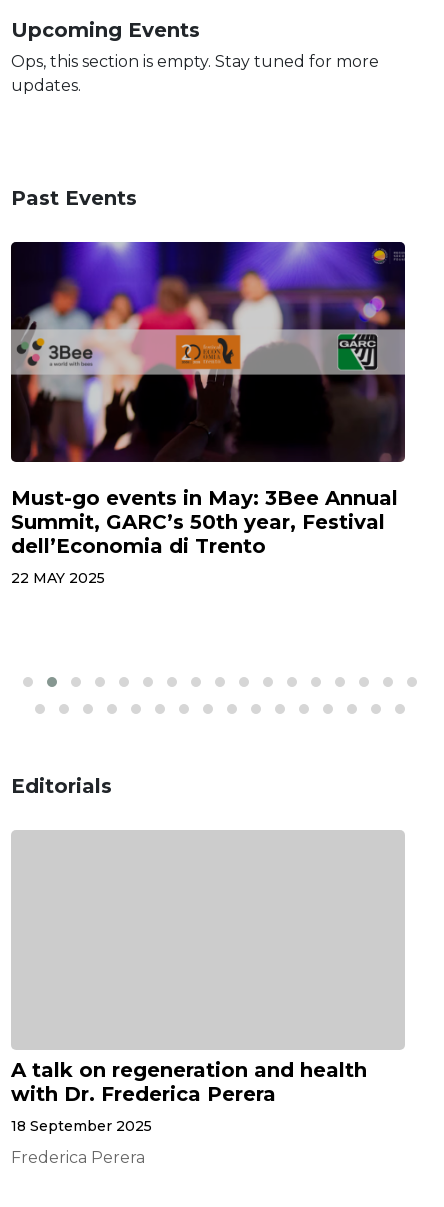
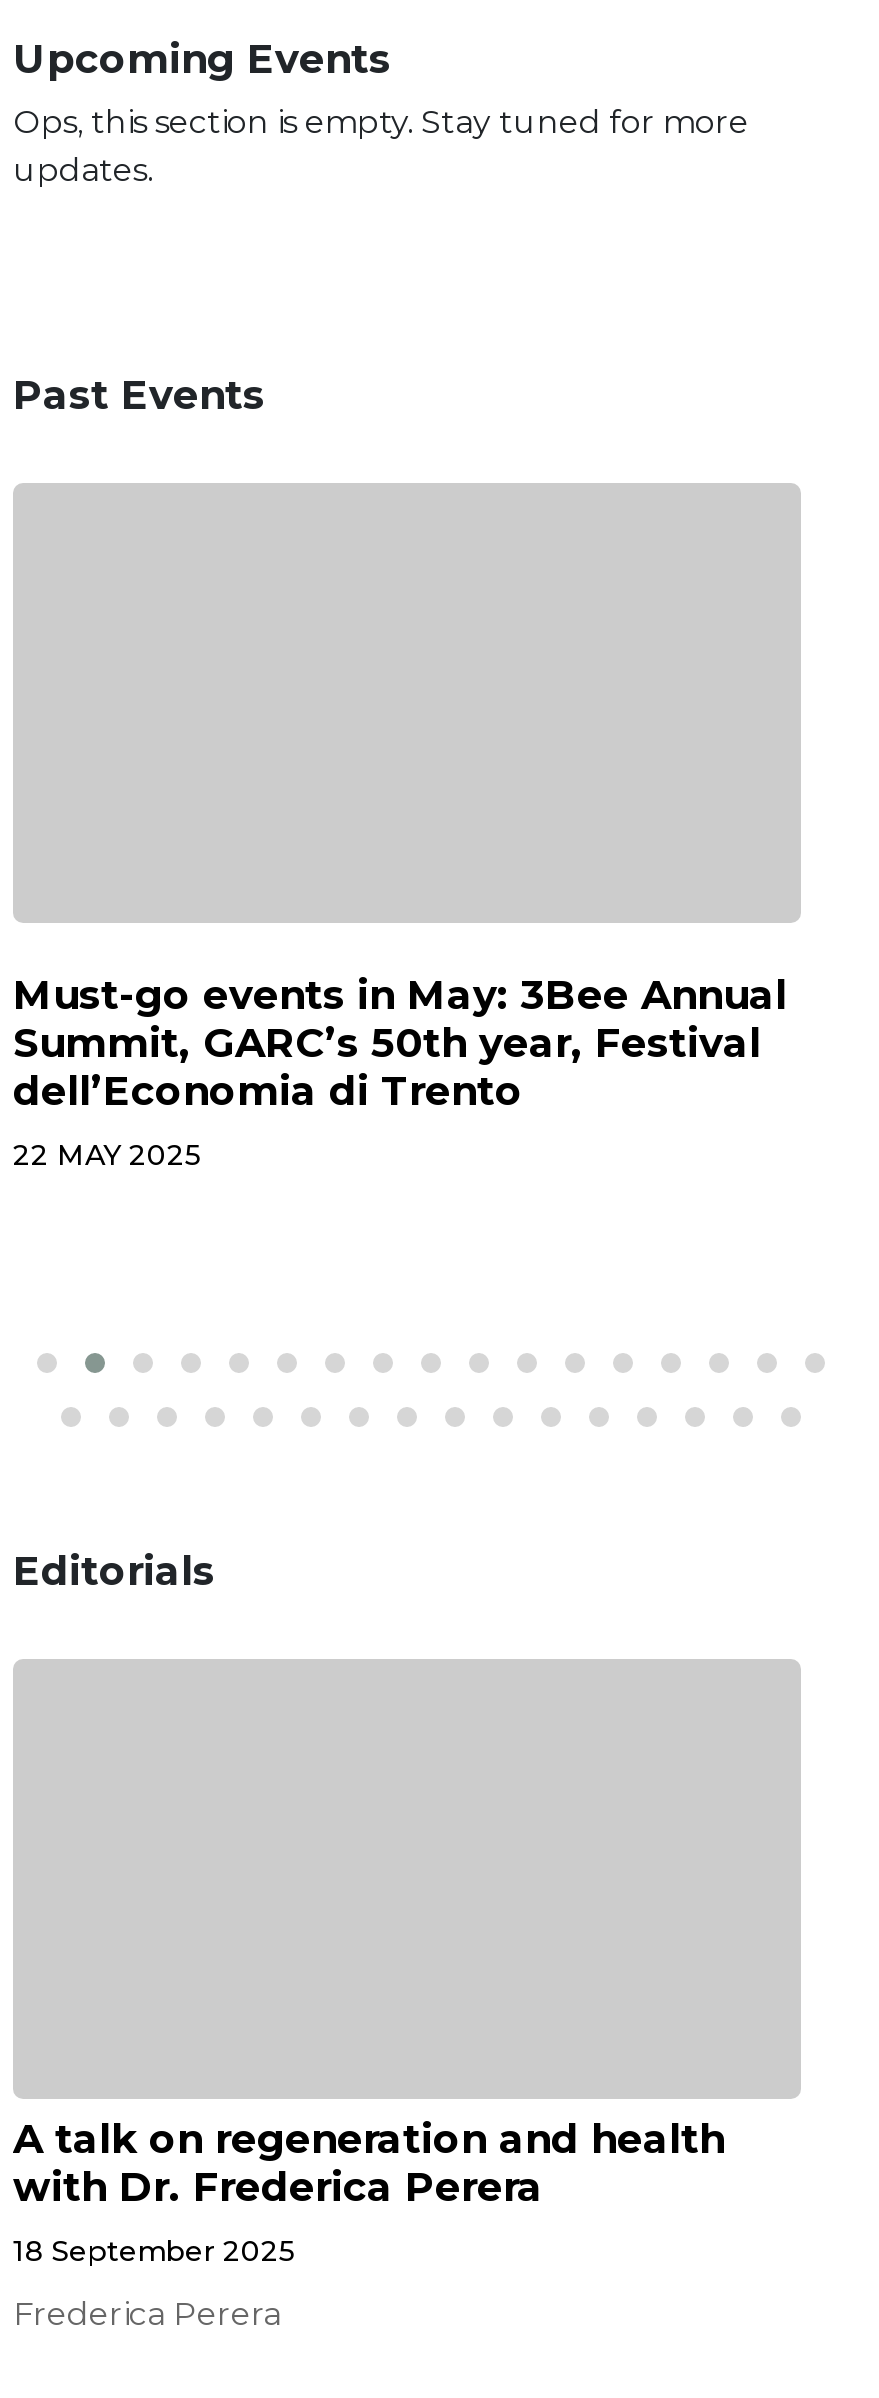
[10,241,406,463] [image] -> none

